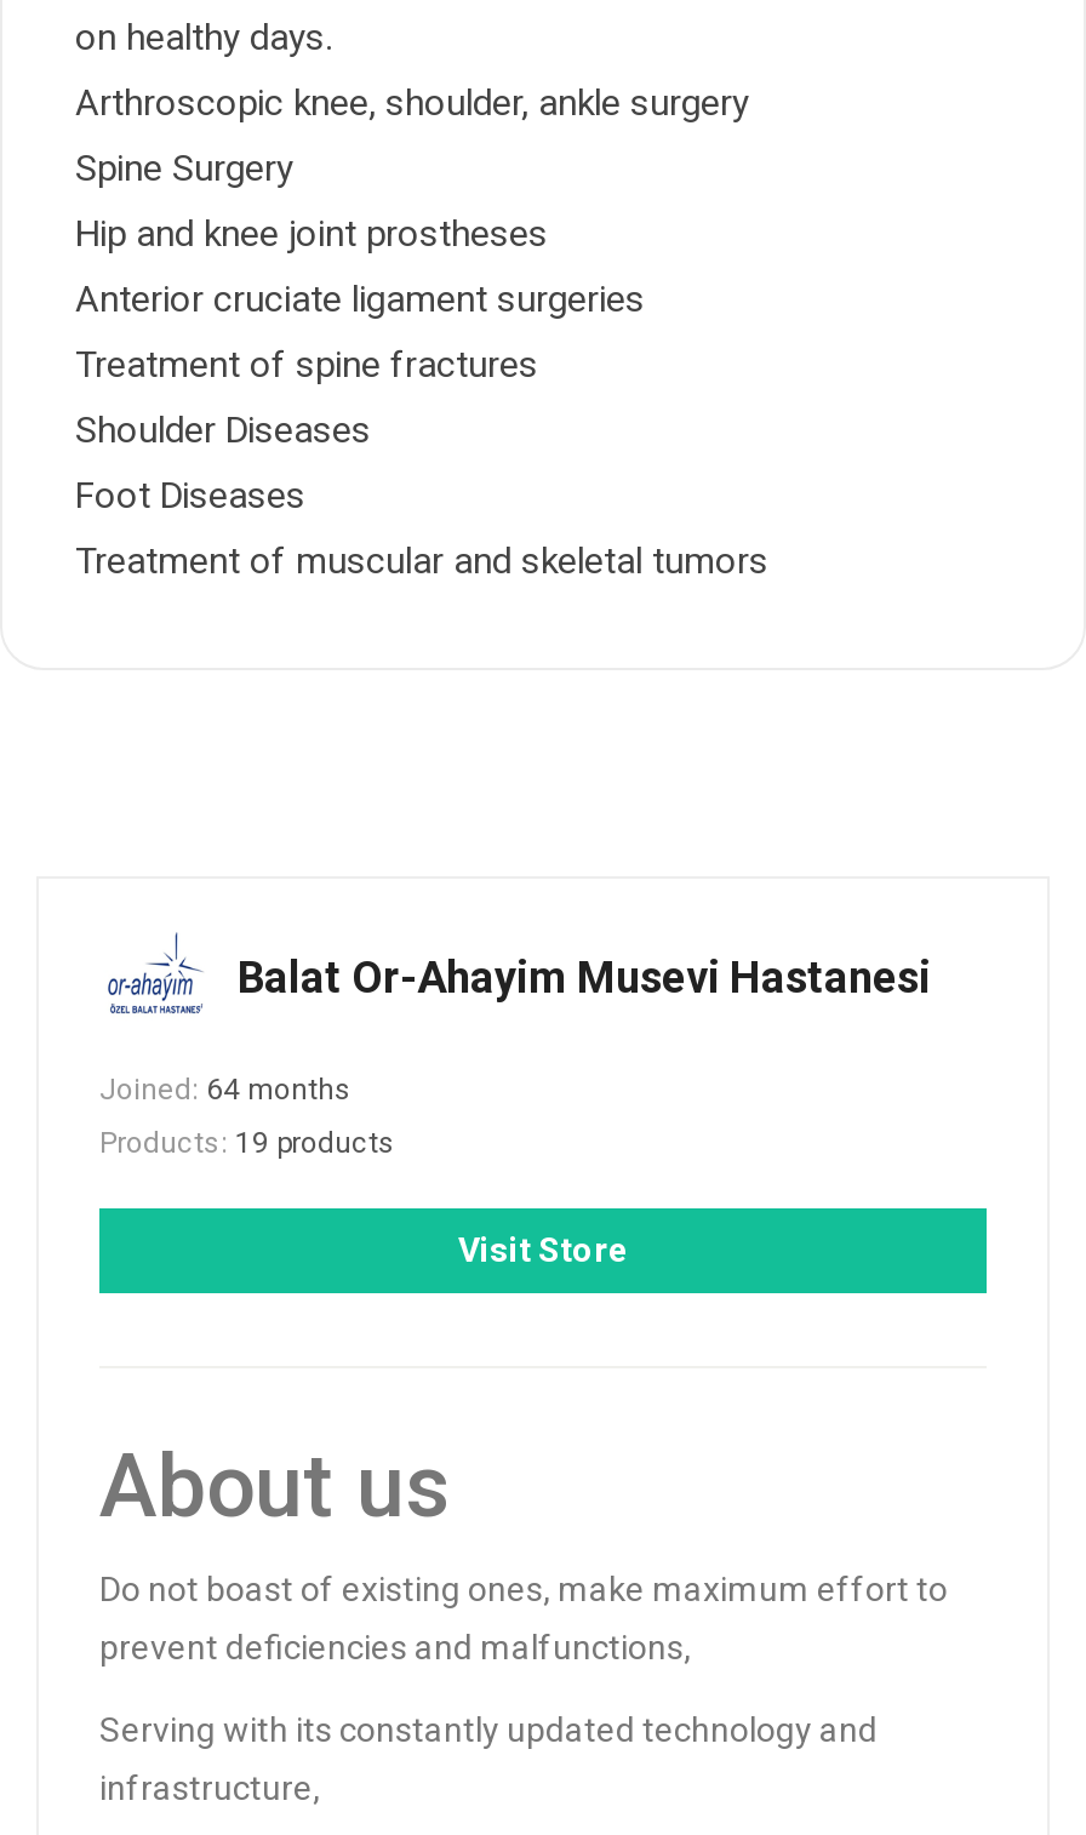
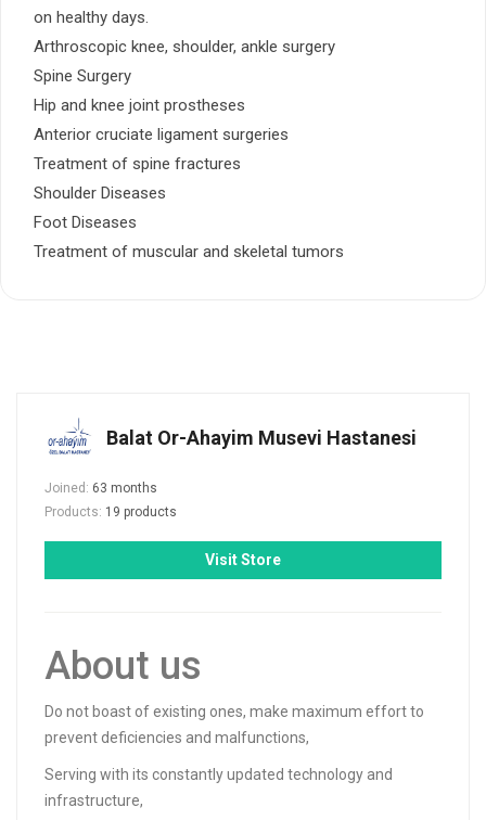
[99,1073,351,1107] Joined: 64 months -> [44,481,157,496] Joined: 63 months

